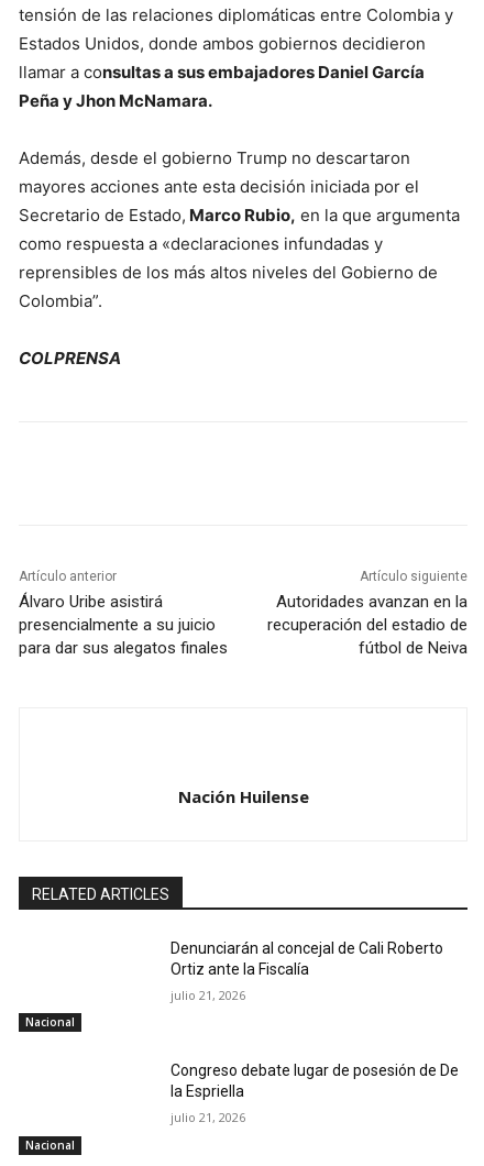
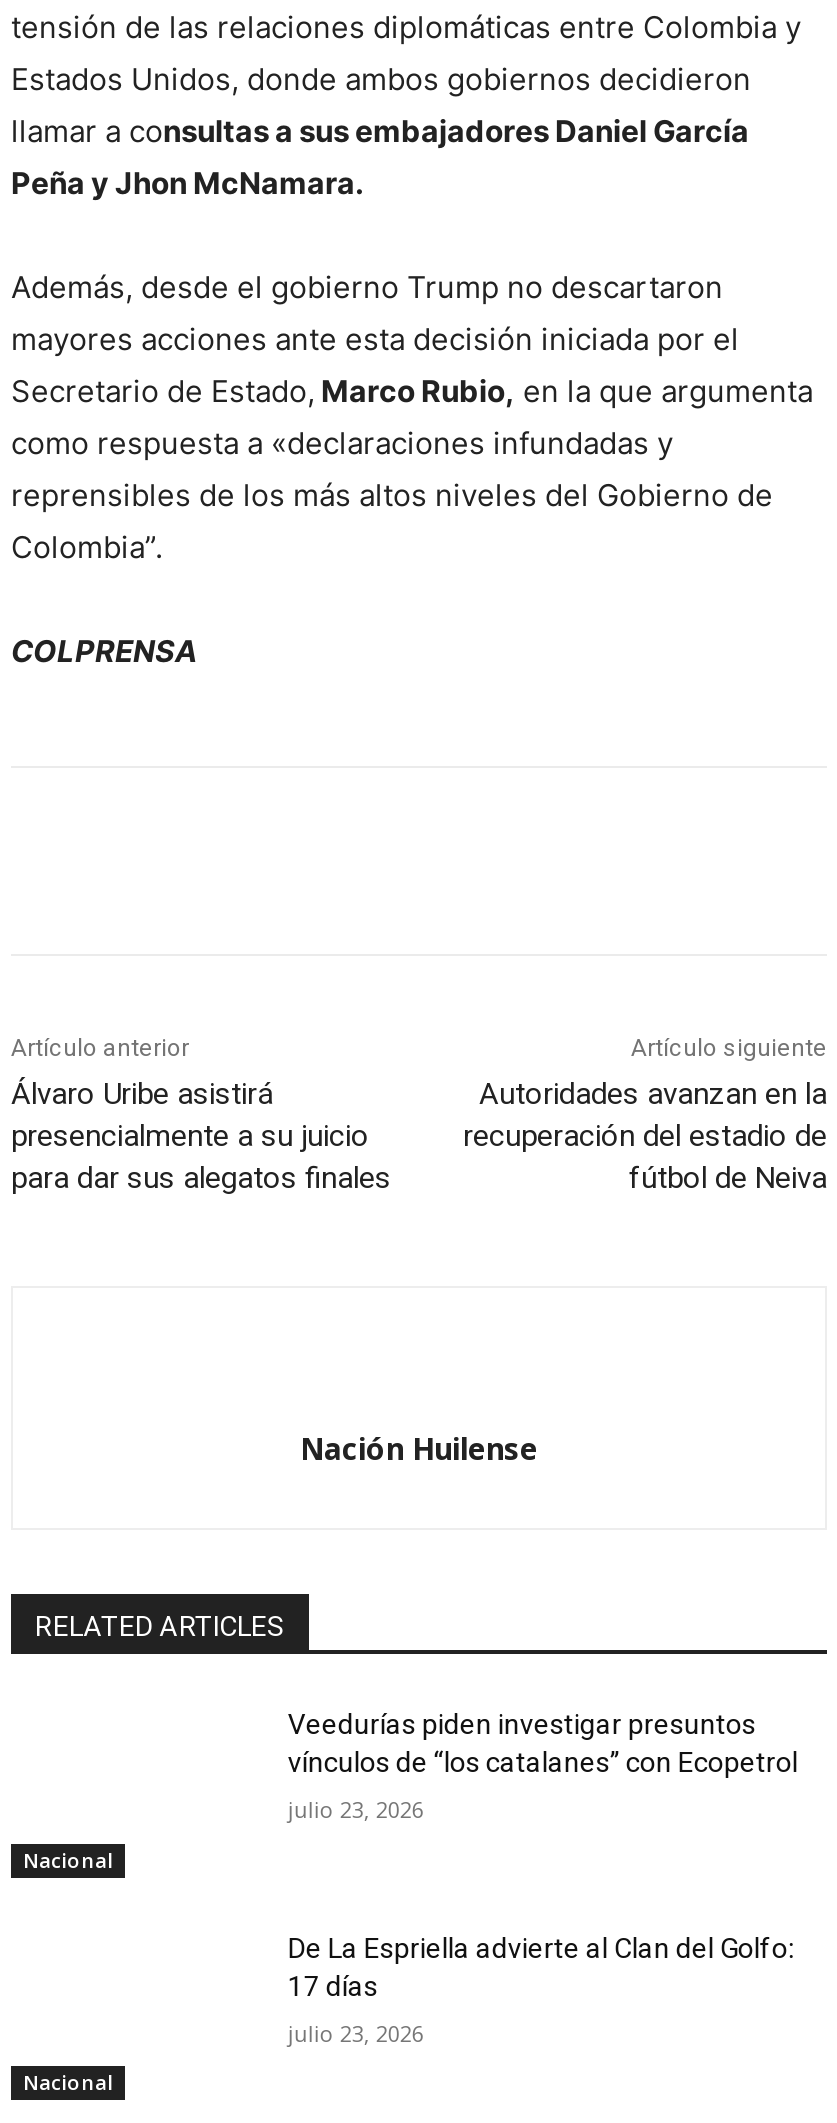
[171,939,444,978] Denunciarán al concejal de Cali Roberto | Ortiz ante la Fiscalía -> [288,1707,798,1777] Veedurías piden investigar presuntos | vínculos de “los catalanes” con Ecopetrol
[171,986,246,1003] julio 21, 2026 -> [288,1793,424,1823] julio 23, 2026
[171,1062,459,1100] Congreso debate lugar de posesión de De | la Espriella -> [288,1931,794,2001] De La Espriella advierte al Clan del Golfo: | 17 días
[171,1109,246,1126] julio 21, 2026 -> [288,2017,424,2047] julio 23, 2026

